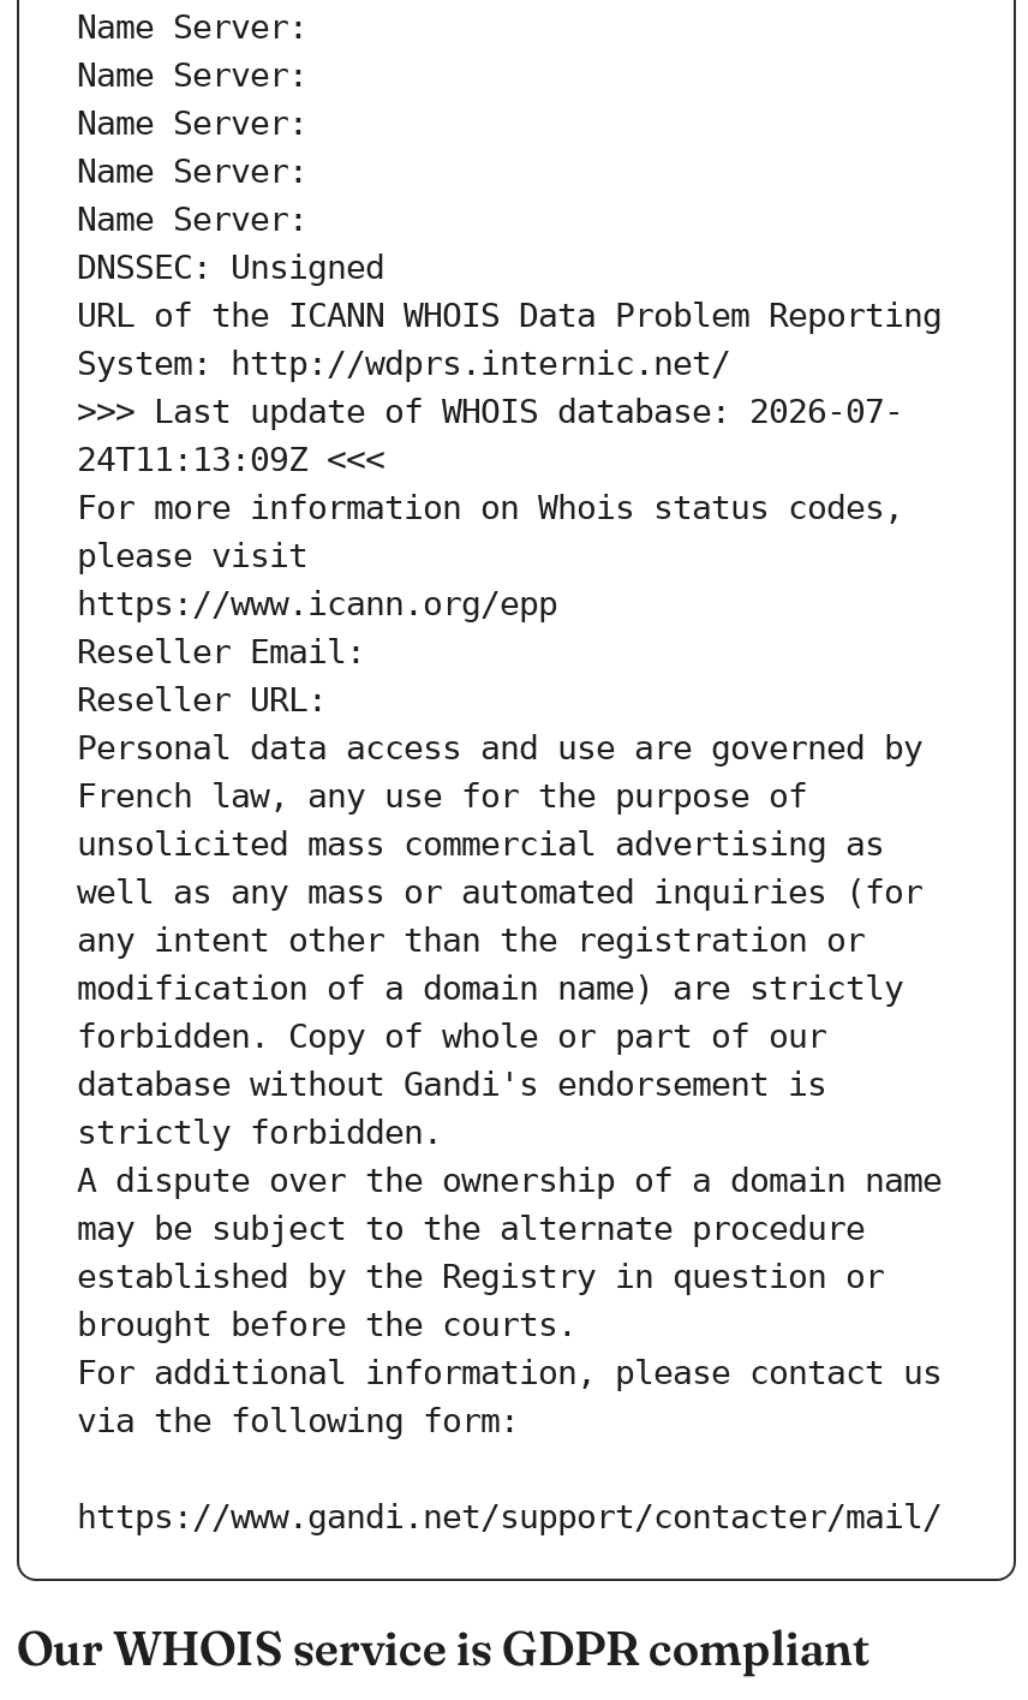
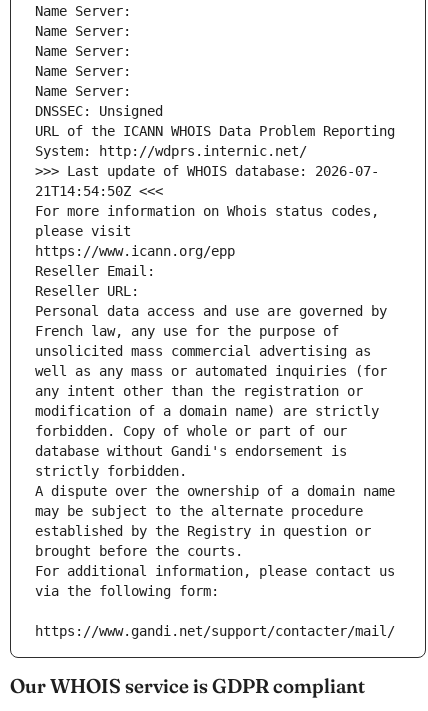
[77,441,384,479] 24T11:13:09Z <<< -> [35,183,163,199] 21T14:54:50Z <<<

